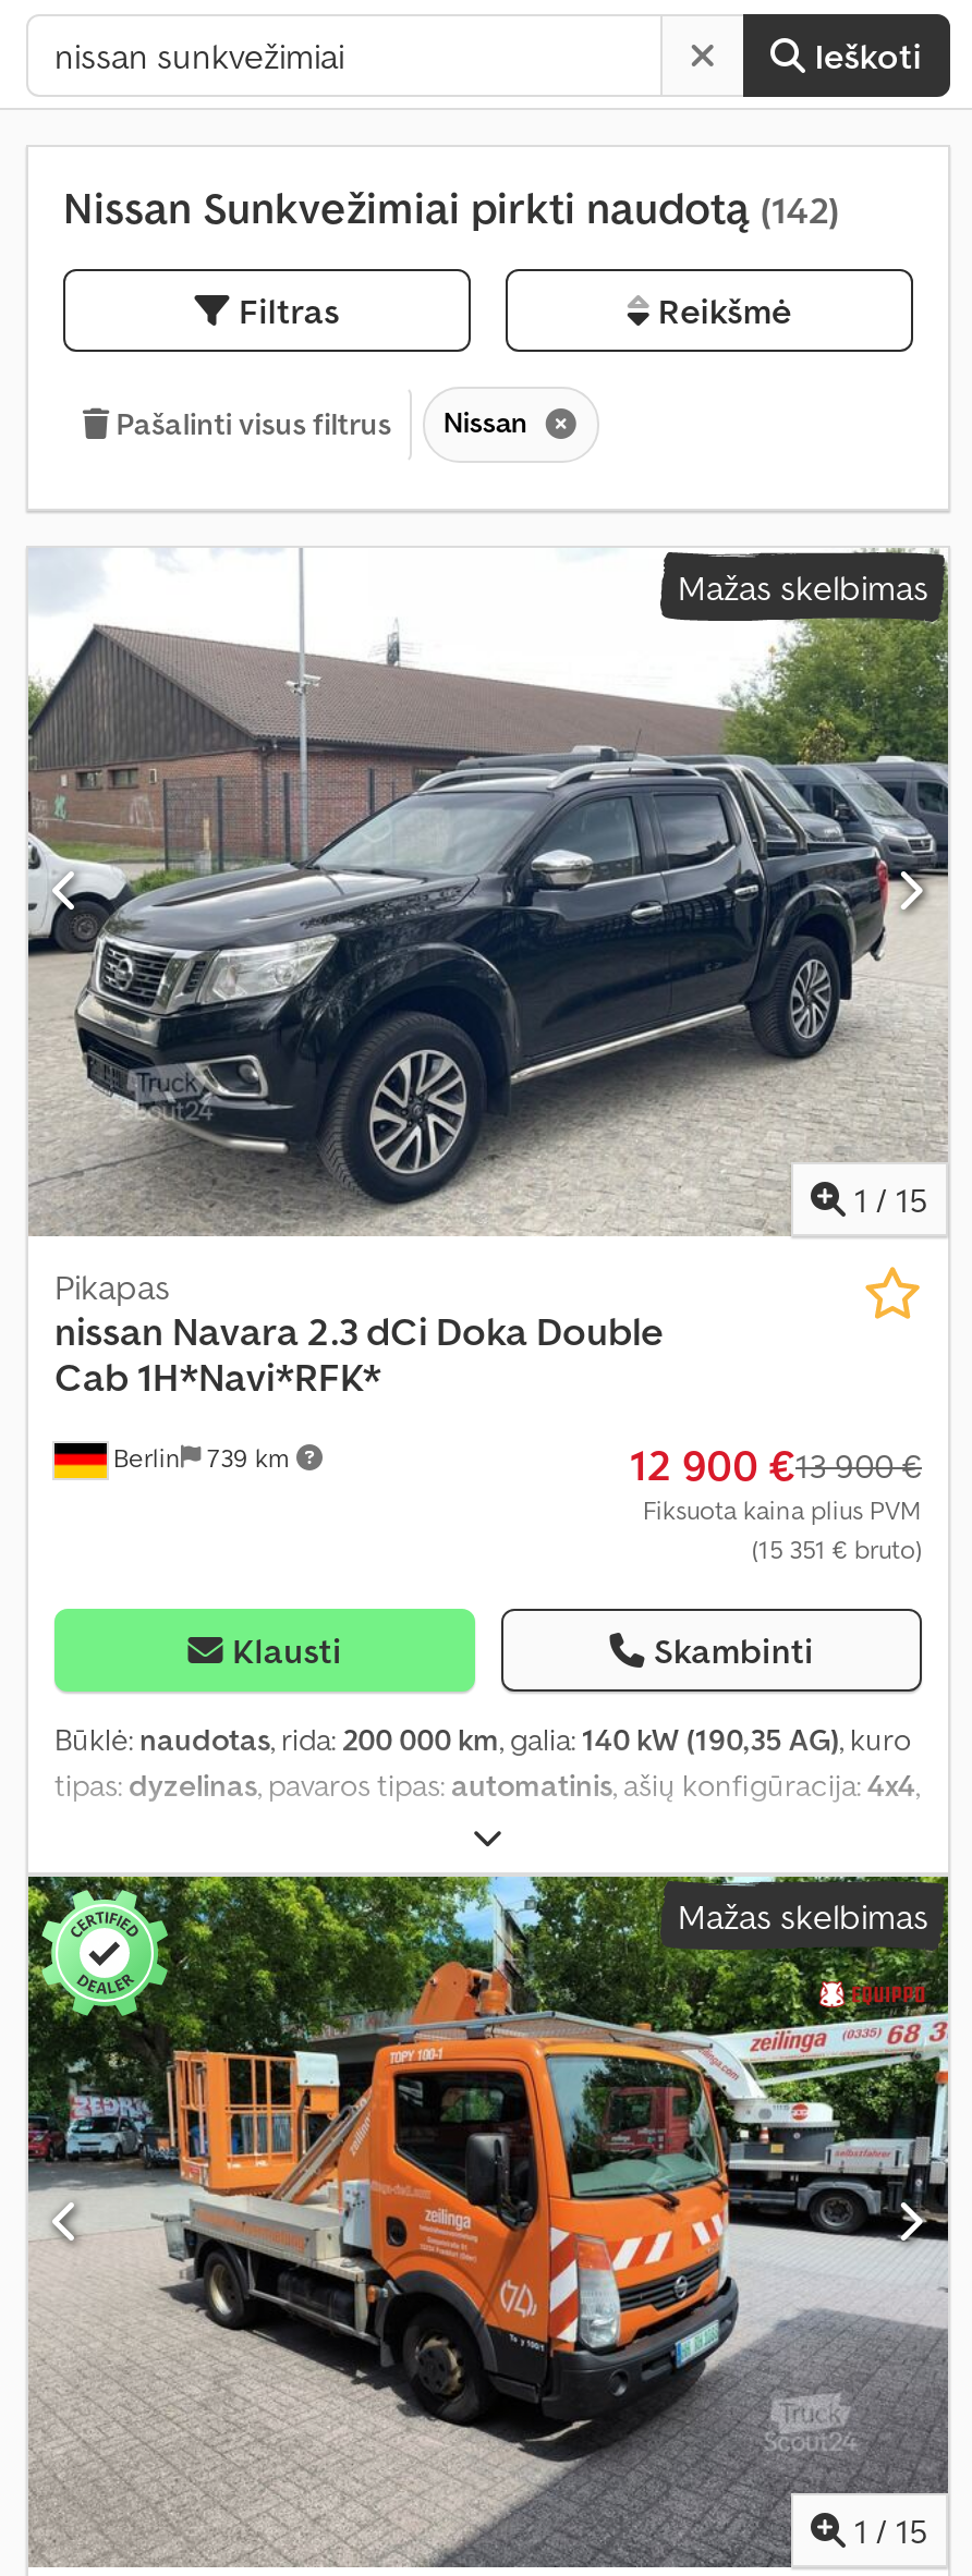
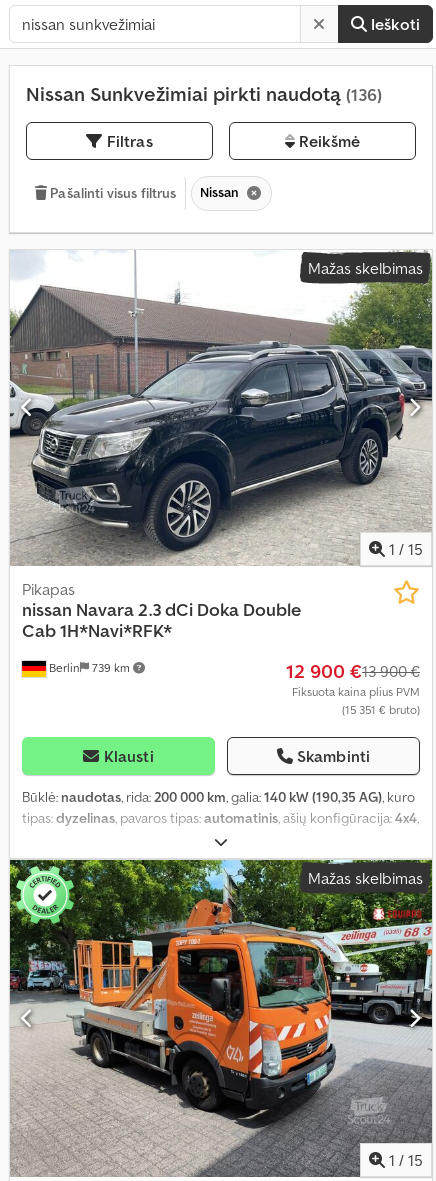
[63,180,839,236] Nissan Sunkvežimiai pirkti naudotą (142) -> [26,81,382,107] Nissan Sunkvežimiai pirkti naudotą (136)

